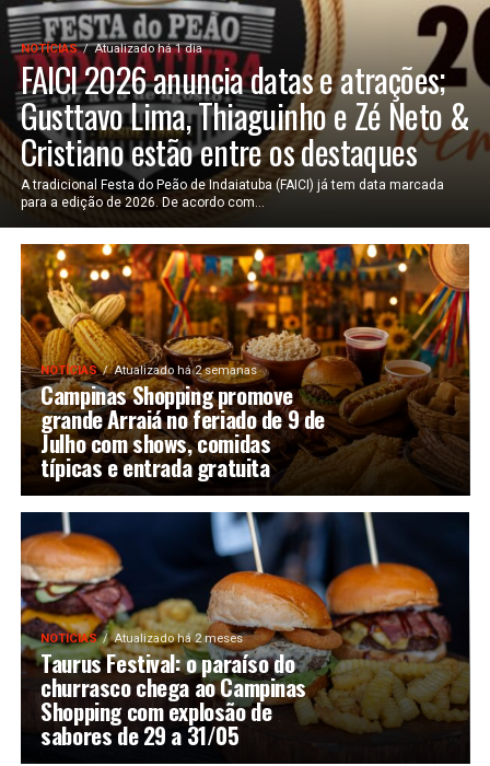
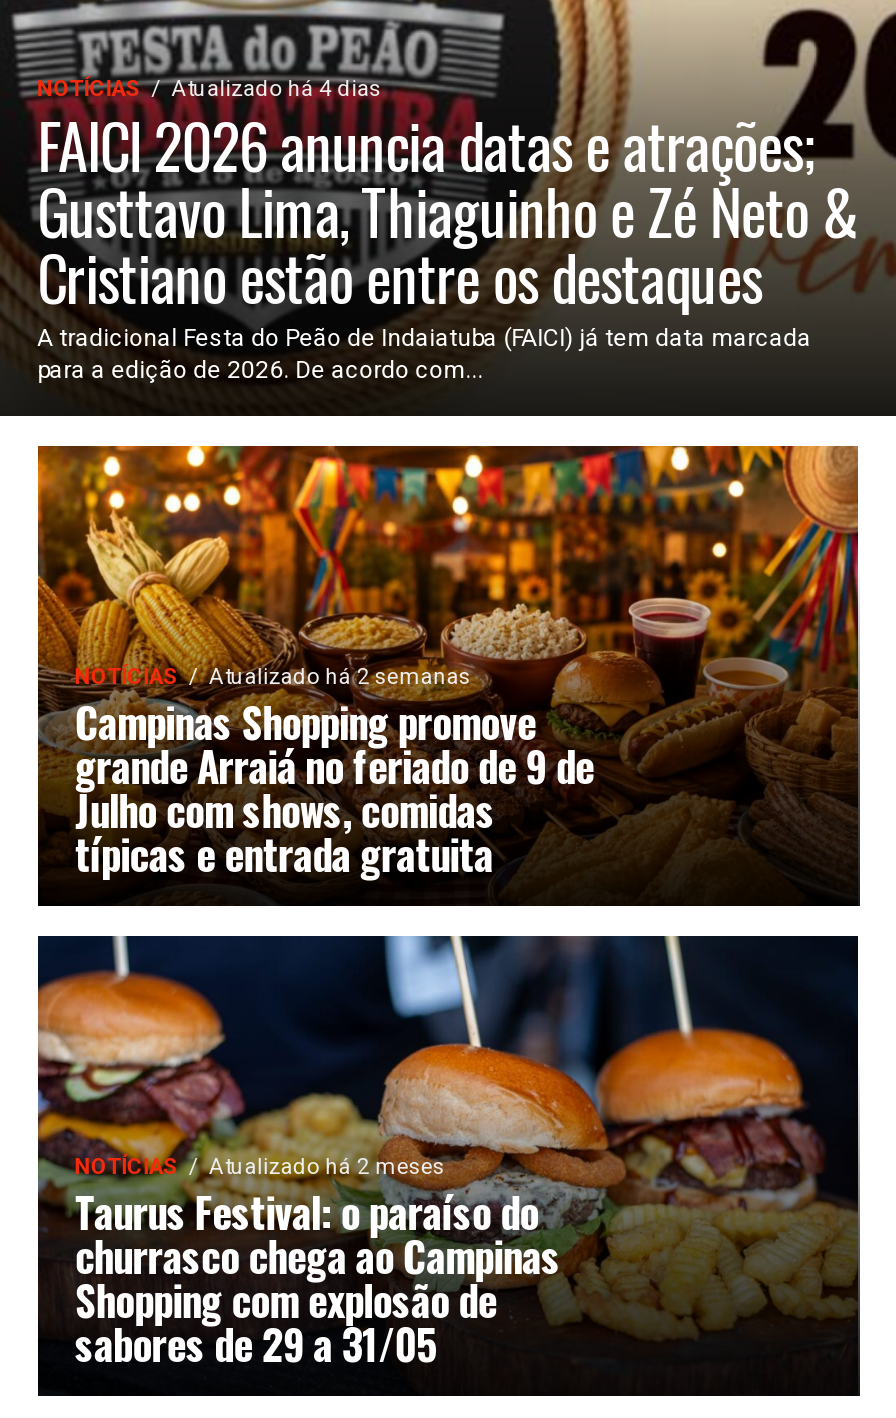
[94,42,202,56] Atualizado há 1 dia -> [171,76,381,102] Atualizado há 4 dias

